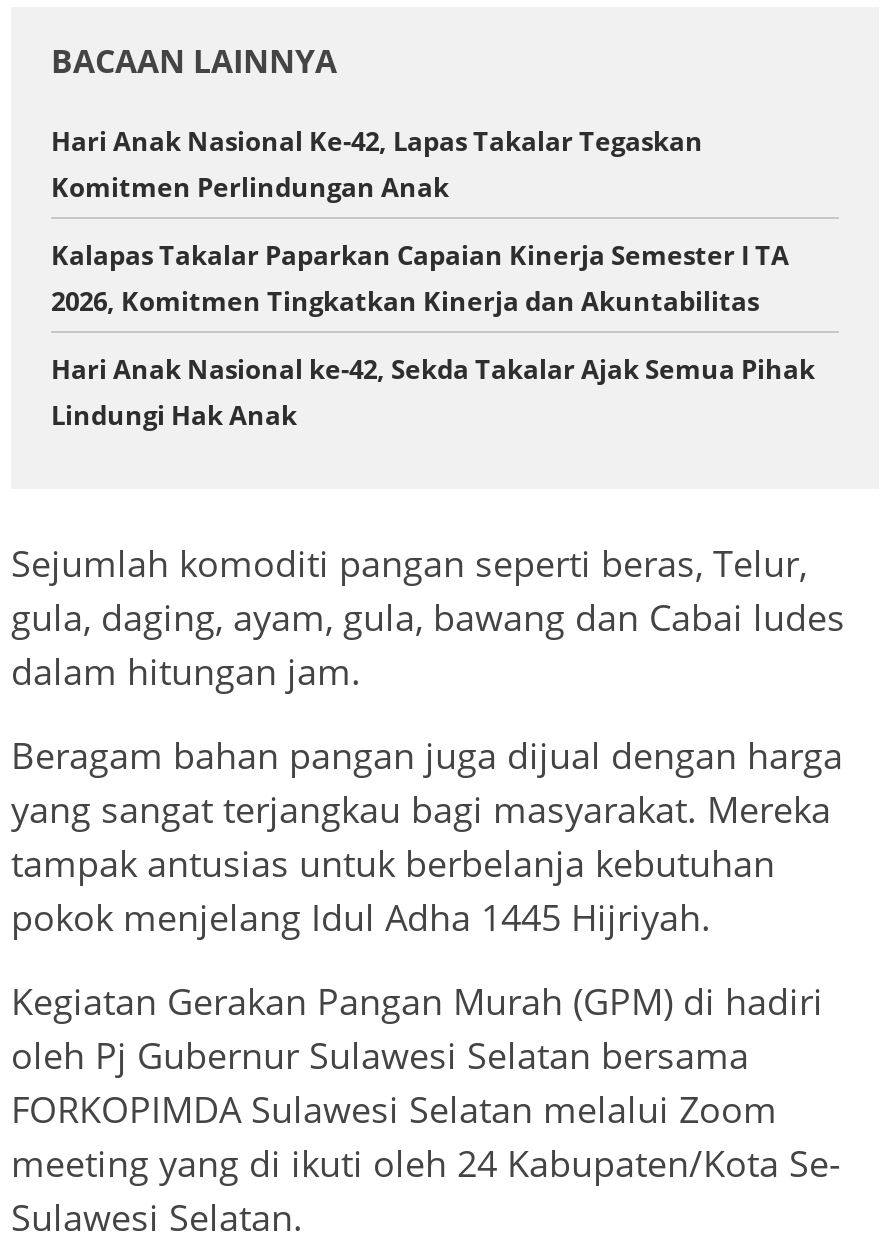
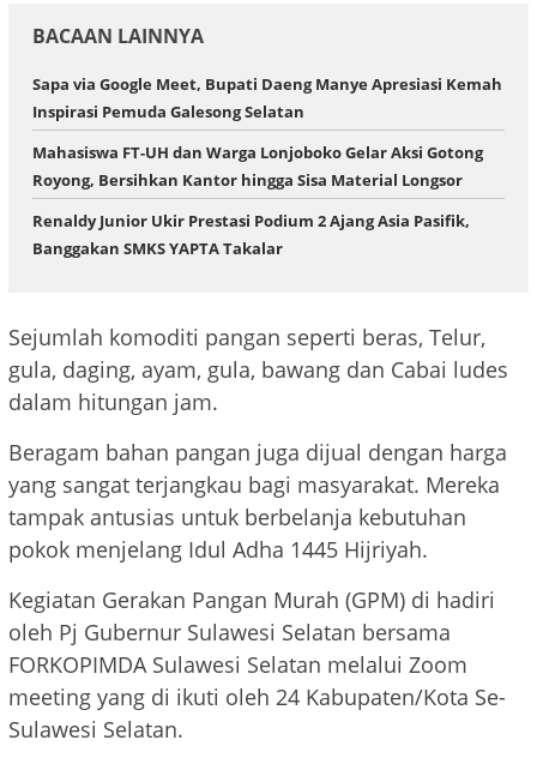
[51,124,703,206] Hari Anak Nasional Ke-42, Lapas Takalar Tegaskan | Komitmen Perlindungan Anak -> [32,74,502,123] Sapa via Google Meet, Bupati Daeng Manye Apresiasi Kemah | Inspirasi Pemuda Galesong Selatan
[51,238,789,320] Kalapas Takalar Paparkan Capaian Kinerja Semester I TA | 2026, Komitmen Tingkatkan Kinerja dan Akuntabilitas -> [32,142,483,191] Mahasiswa FT-UH dan Warga Lonjoboko Gelar Aksi Gotong | Royong, Bersihkan Kantor hingga Sisa Material Longsor
[51,352,815,434] Hari Anak Nasional ke-42, Sekda Takalar Ajak Semua Pihak | Lindungi Hak Anak -> [32,210,470,260] Renaldy Junior Ukir Prestasi Podium 2 Ajang Asia Pasifik, | Banggakan SMKS YAPTA Takalar

